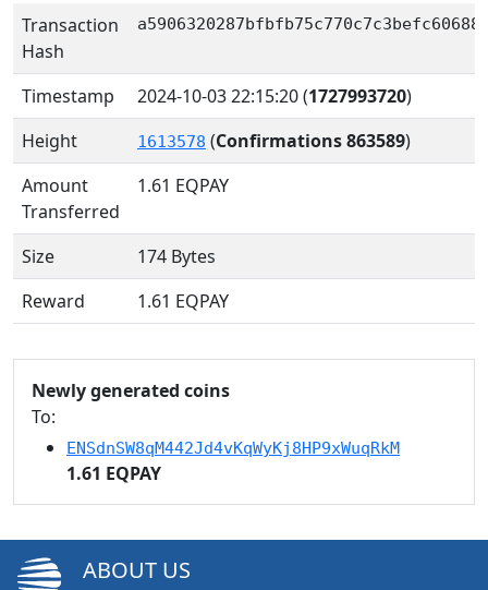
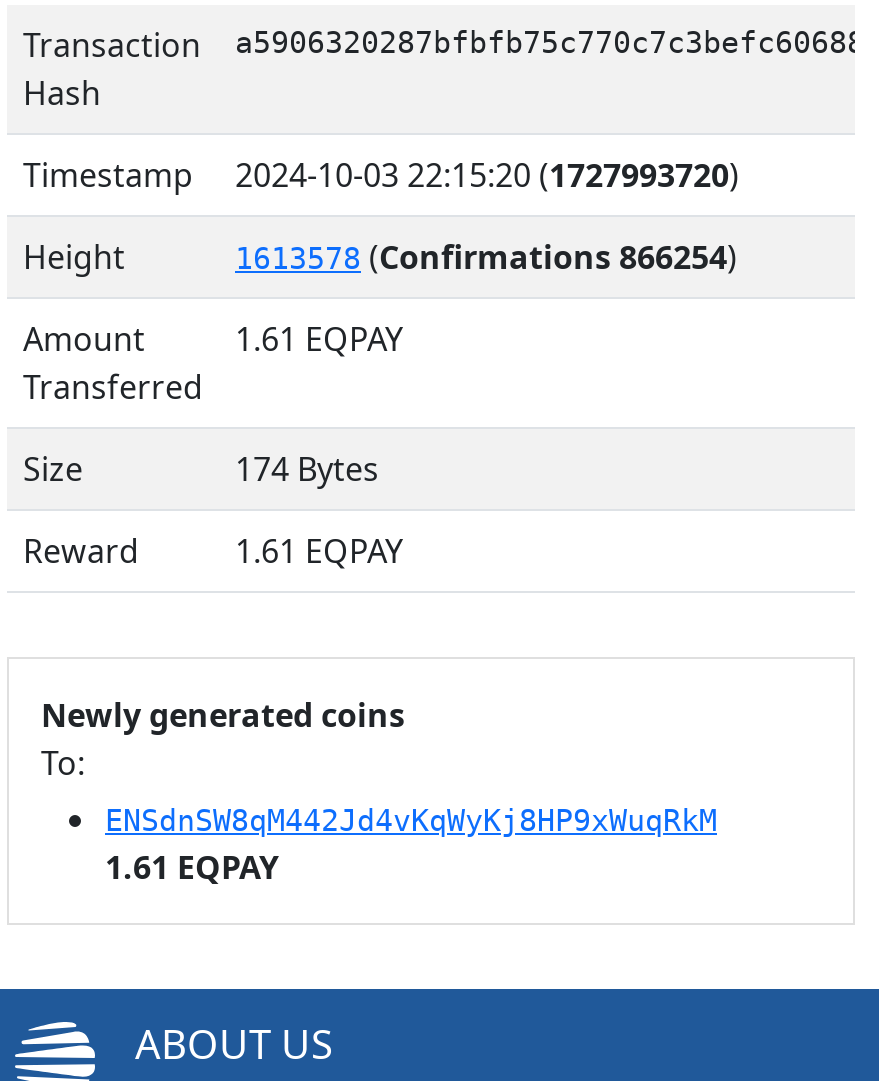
[137,128,411,152] 1613578 (Confirmations 863589) -> [235,234,737,278] 1613578 (Confirmations 866254)

